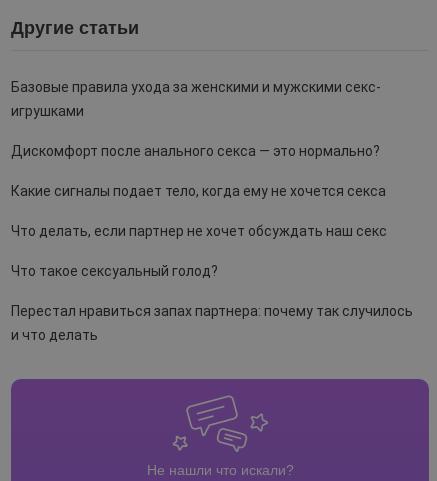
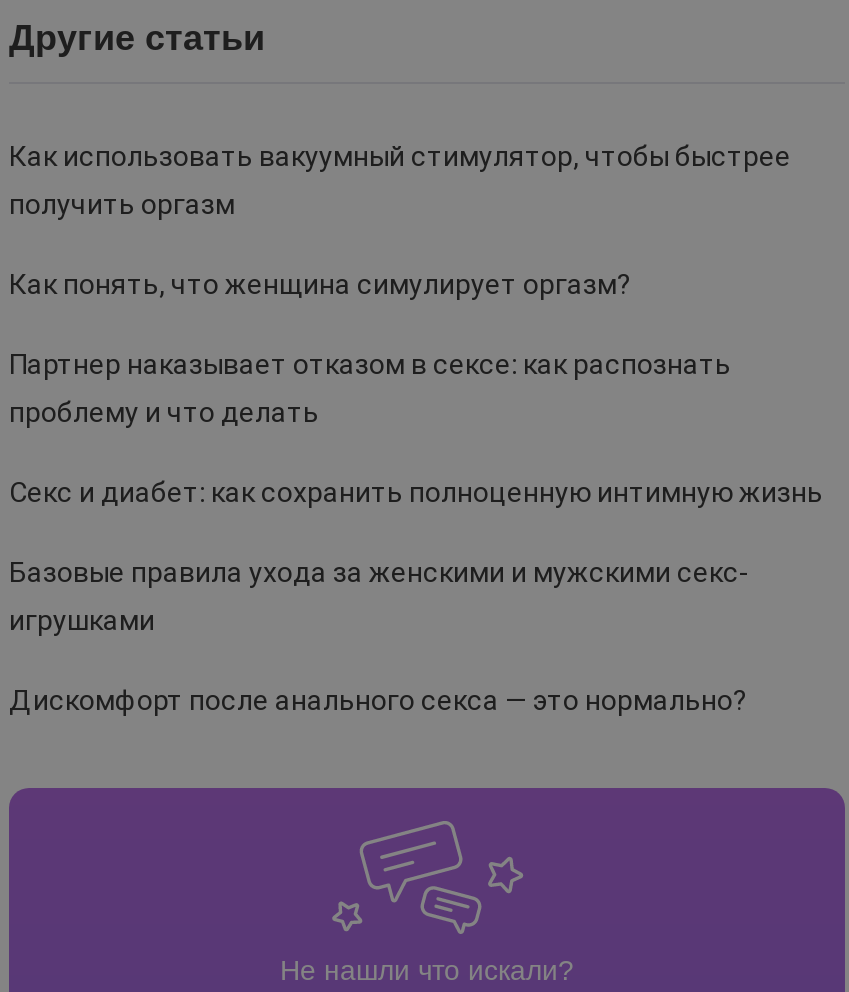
none -> [9,140,823,508] Как использовать вакуумный стимулятор, чтобы быстрее | получить оргазм | Как понять, что женщина симулирует оргазм? | Партнер наказывает отказом в сексе: как распознать | проблему и что делать | Секс и диабет: как сохранить полноценную интимную жизнь
moved [11,79,381,159] -> [9,556,749,716]: Базовые правила ухода за женскими и мужскими секс- | игрушками | Дискомфорт после анального секса — это нормально?
[11,183,413,343] Какие сигналы подает тело, когда ему не хочется секса | Что делать, если партнер не хочет обсуждать наш секс | Что такое сексуальный голод? | Перестал нравиться запах партнера: почему так случилось | и что делать -> none

